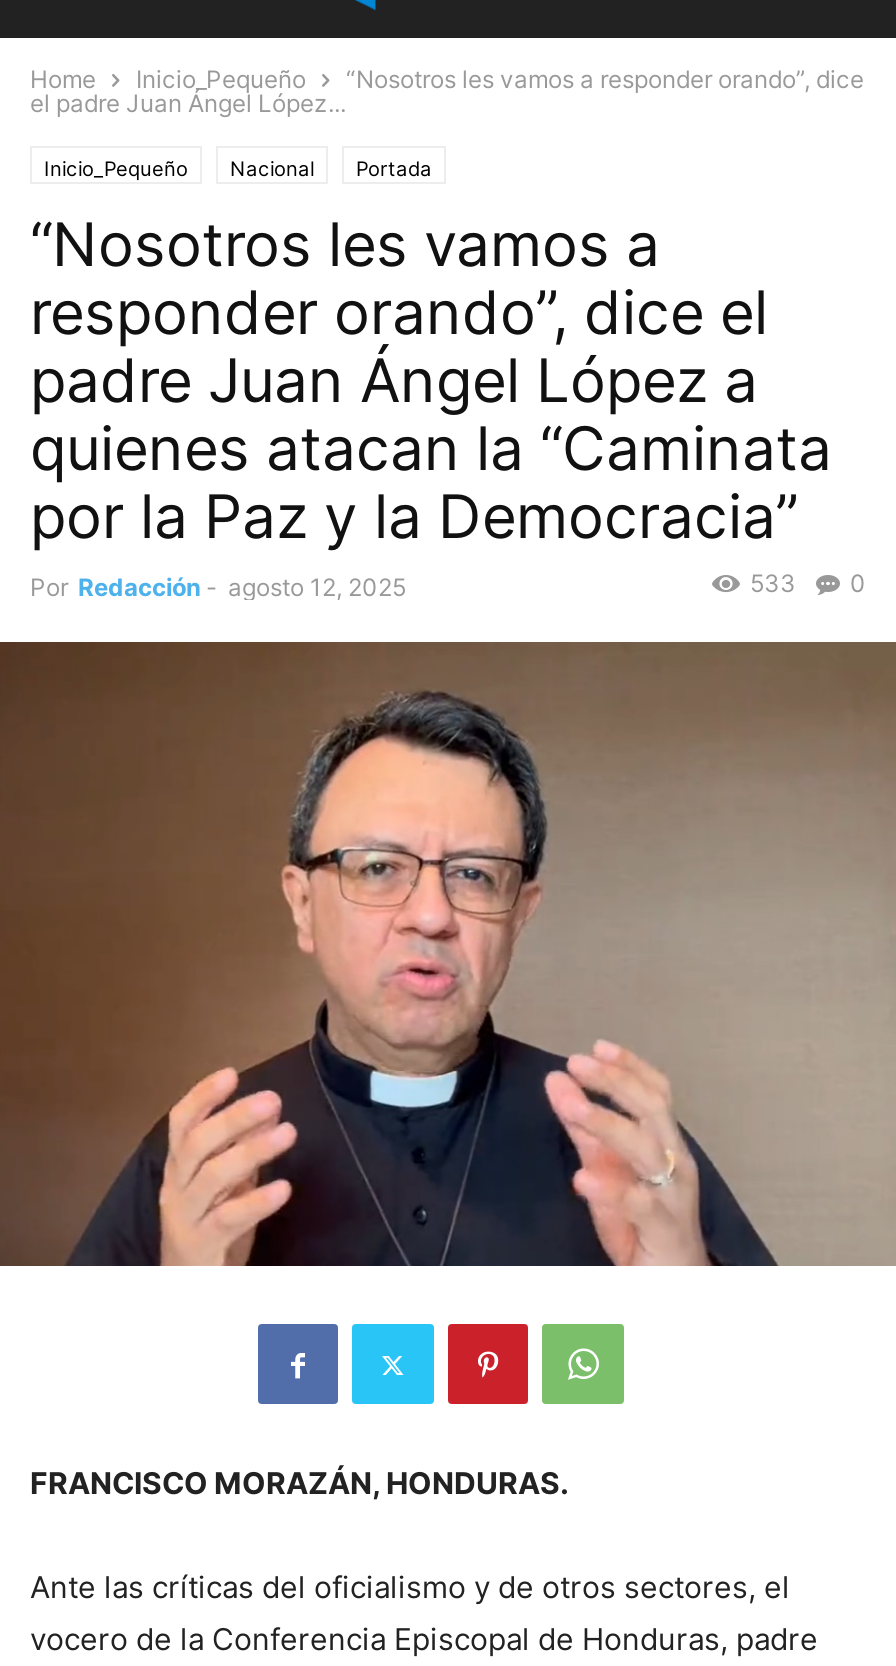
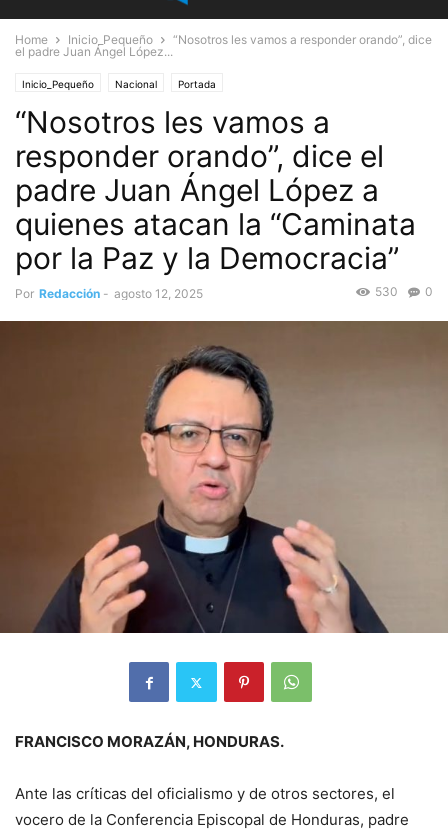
[750,568,866,598] 533 0 -> [375,284,433,299] 530 0

